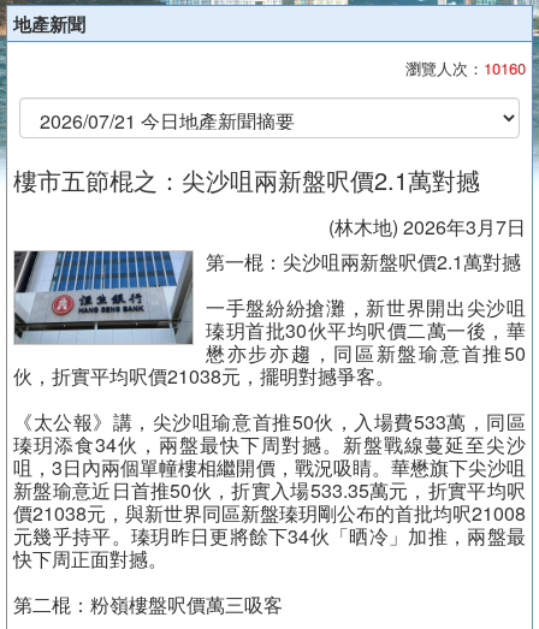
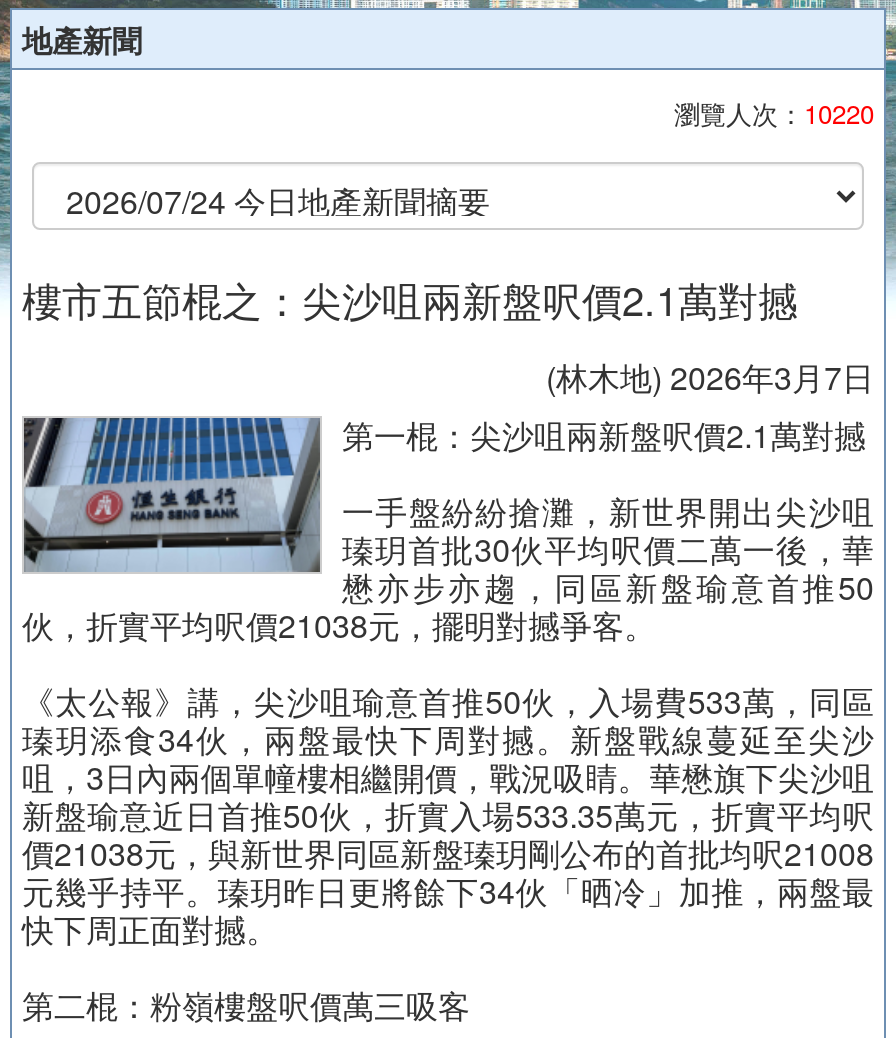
[405,57,526,79] 瀏覽人次：10160 -> [674,94,874,132] 瀏覽人次：10220

